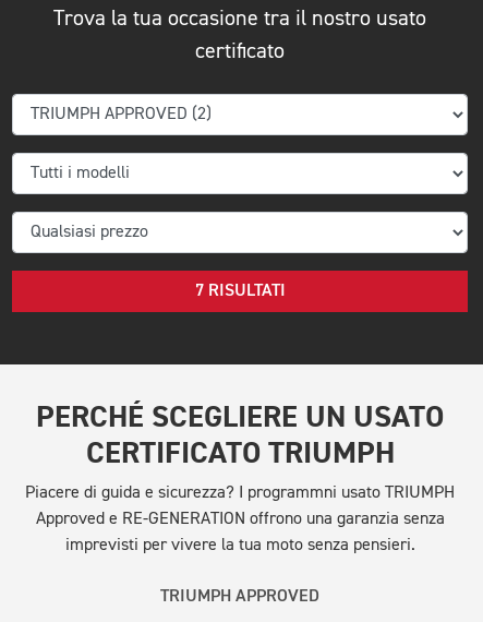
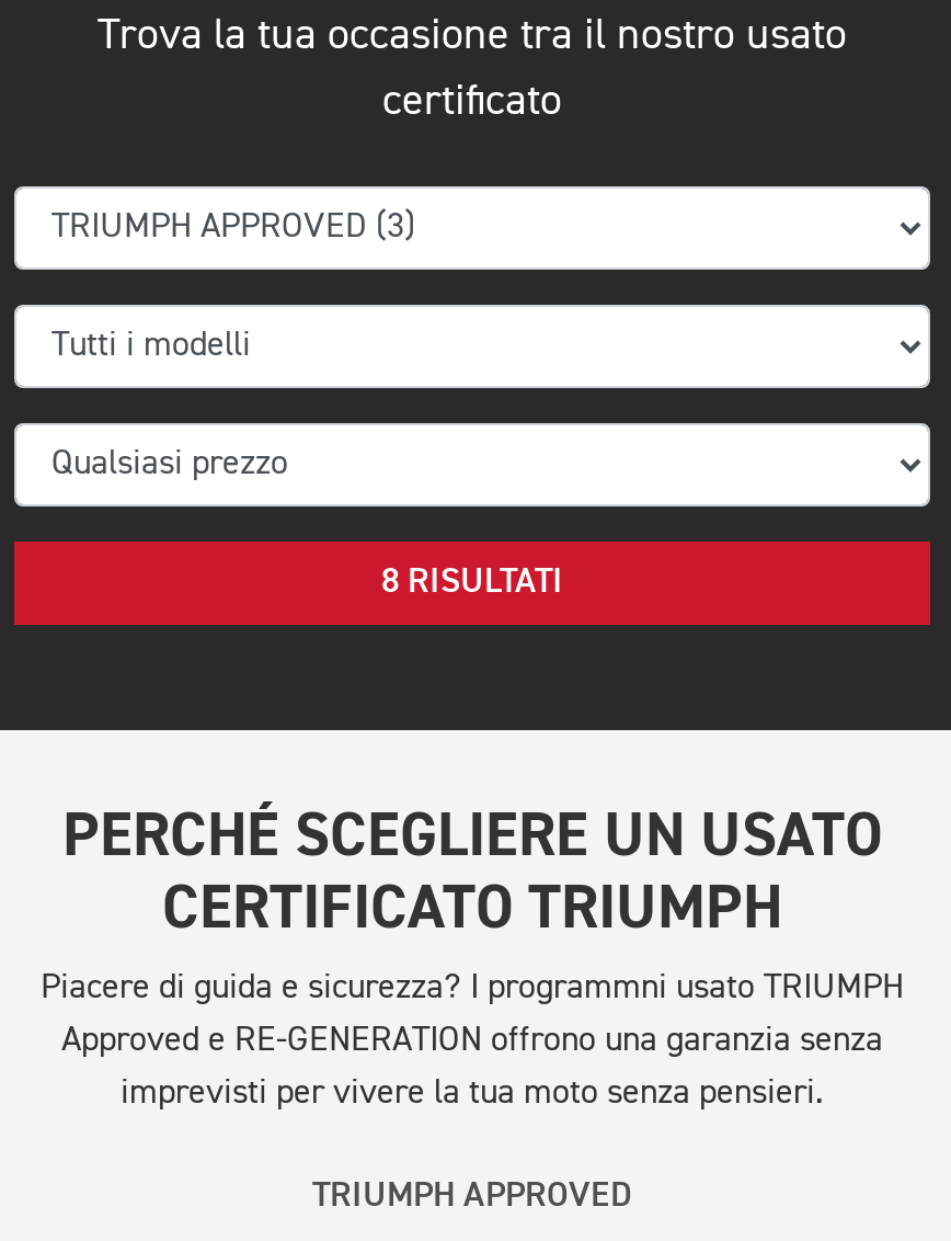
[195,283,285,300] 7 RISULTATI -> [381,565,563,601] 8 RISULTATI

